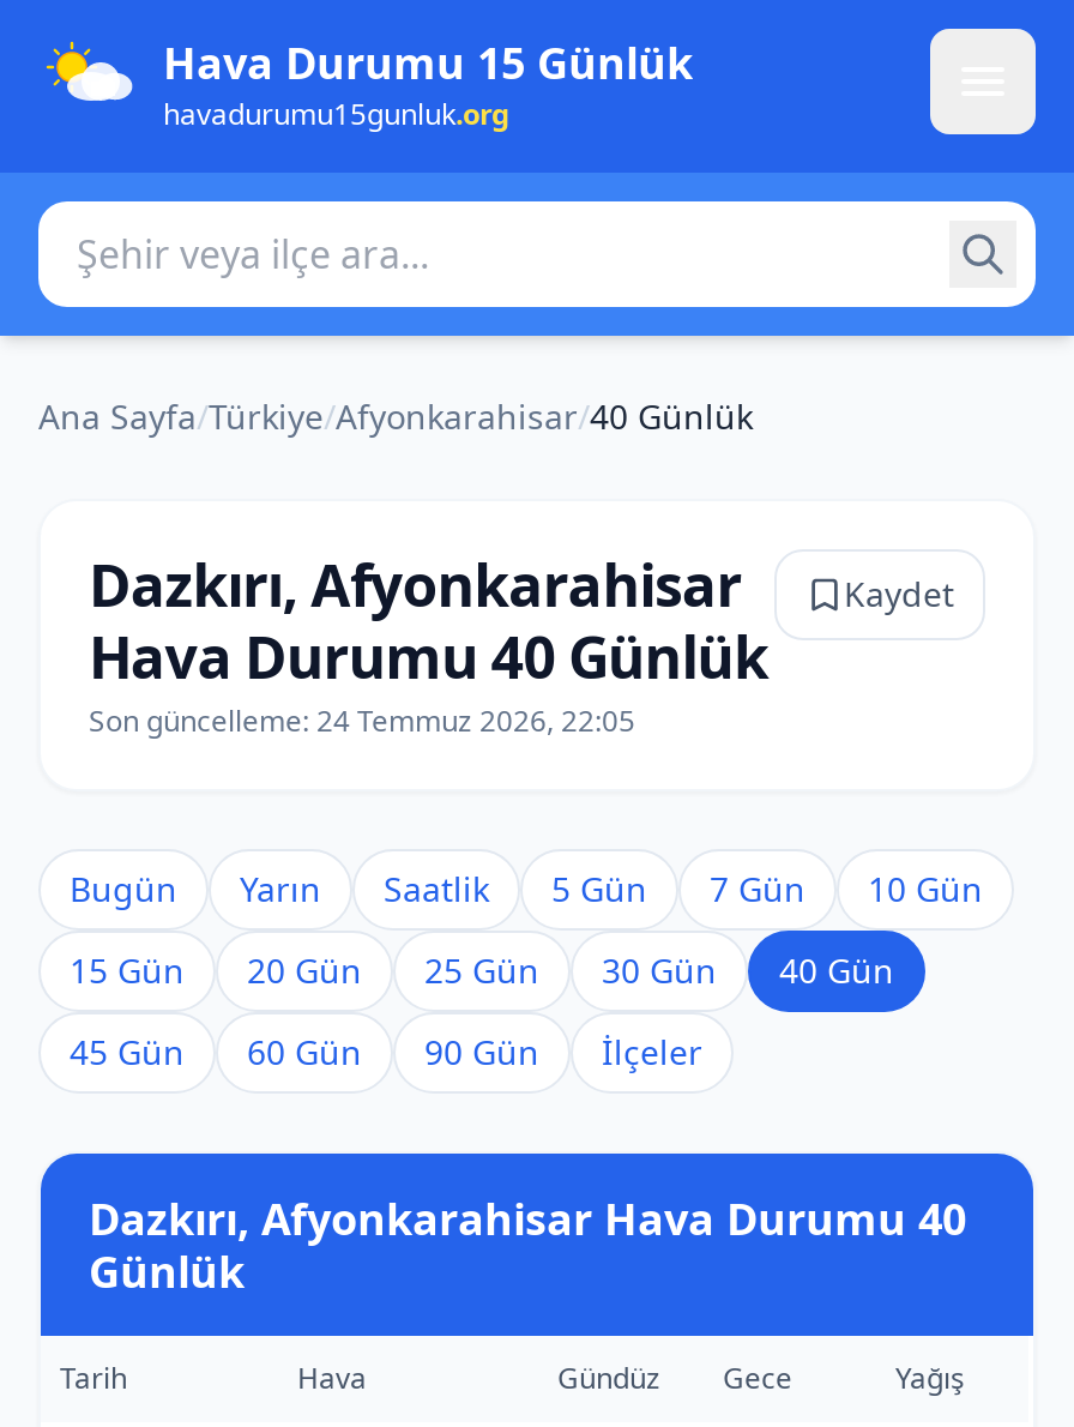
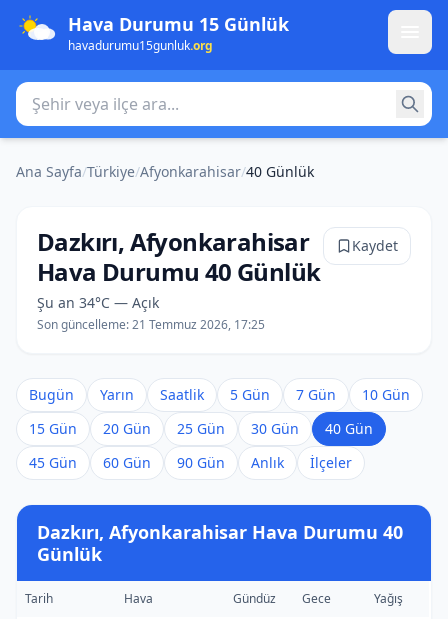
[89,700,635,741] Son güncelleme: 24 Temmuz 2026, 22:05 -> [37,293,265,333] Şu an 34°C — Açık | Son güncelleme: 21 Temmuz 2026, 17:25
none -> [251,453,284,472] Anlık

